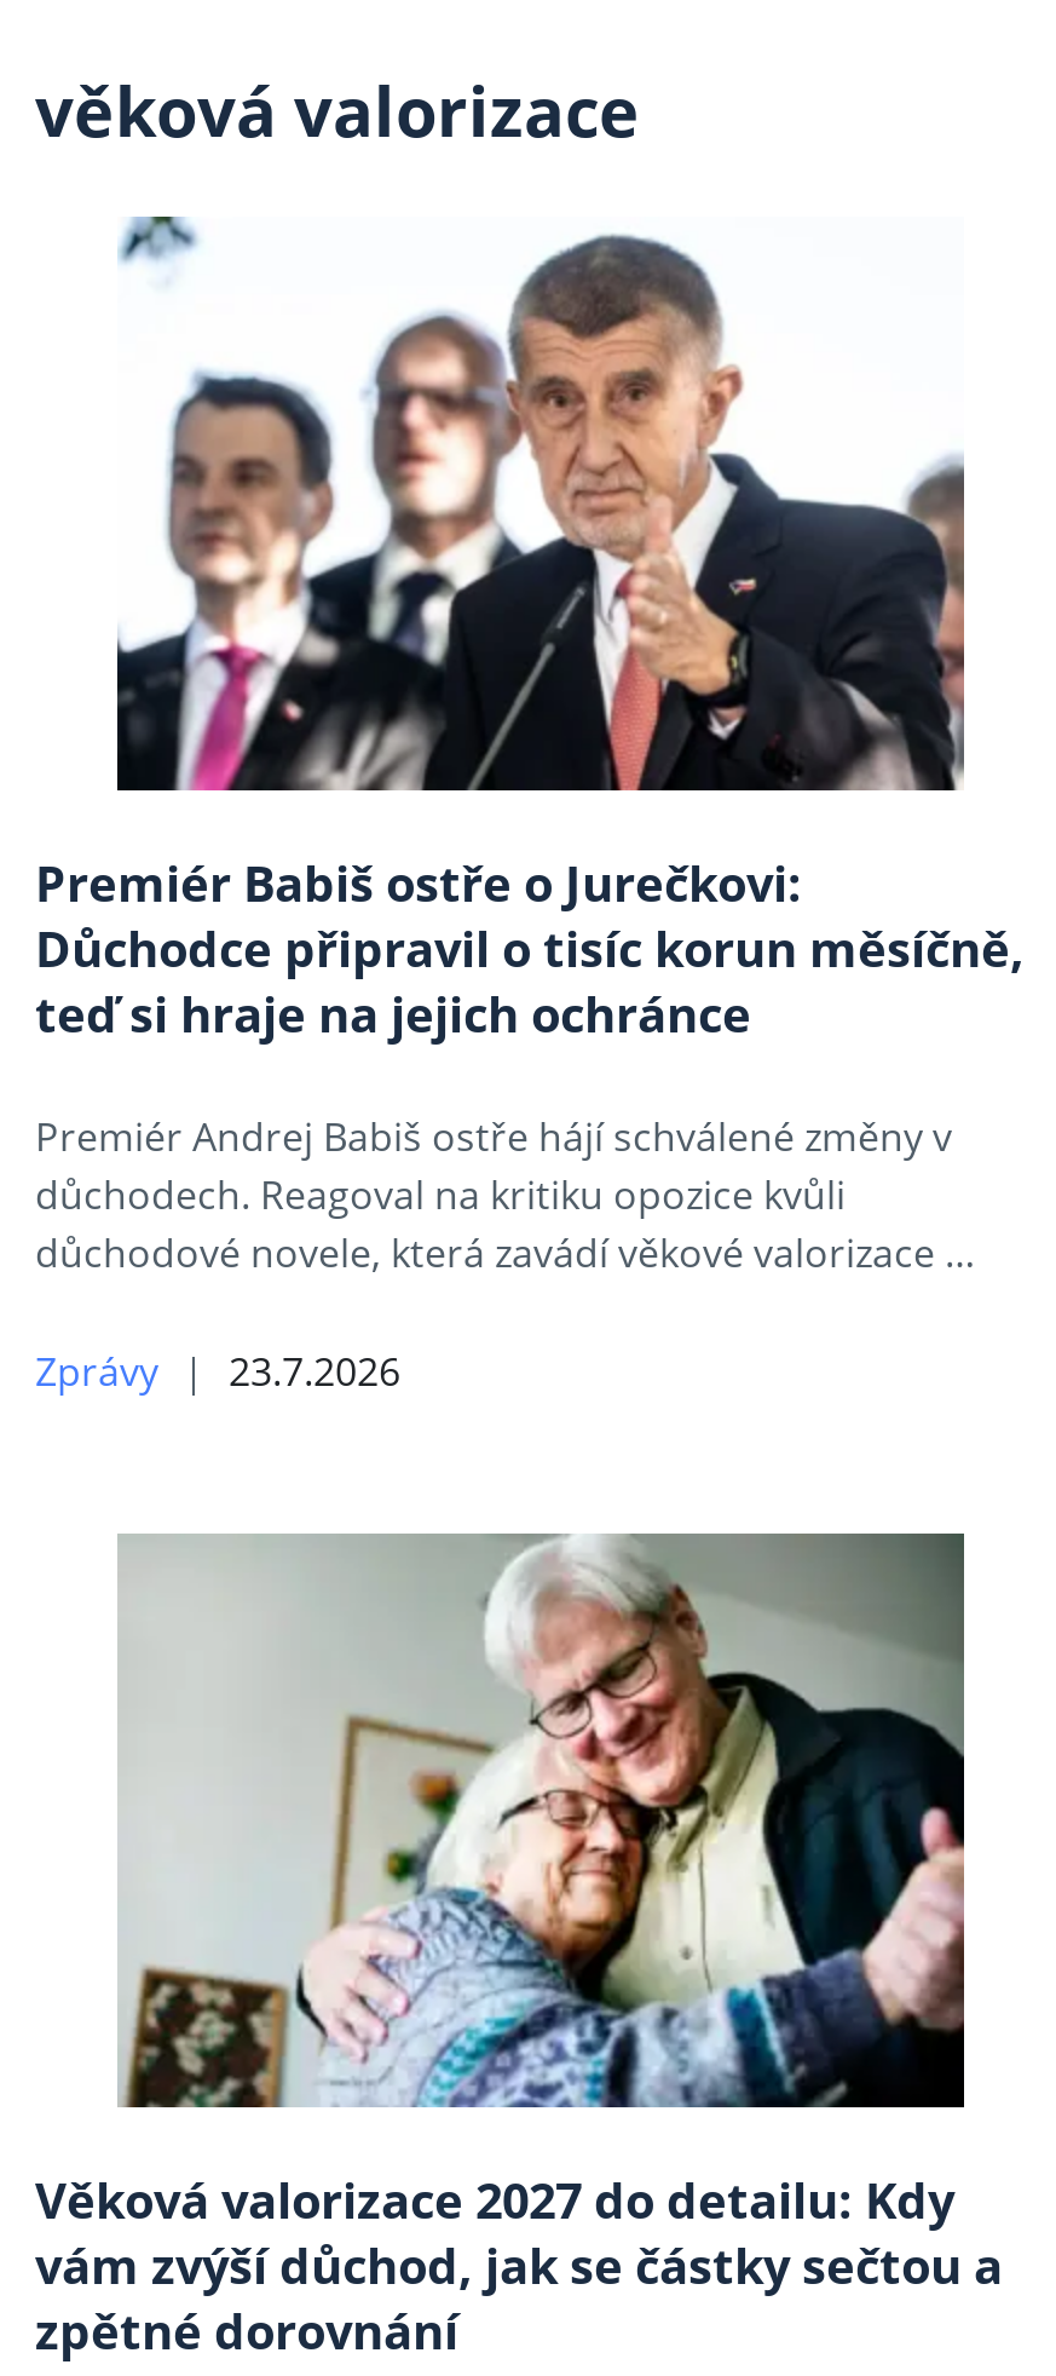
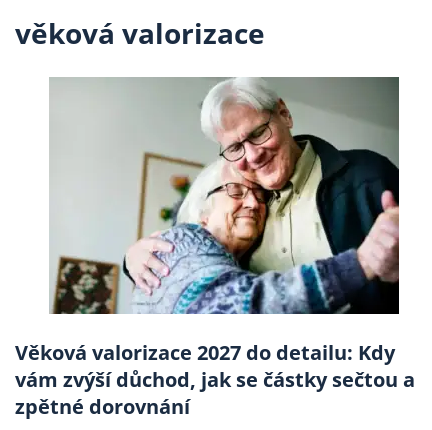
[35,217,1025,1398] [image] | Premiér Babiš ostře o Jurečkovi: | Důchodce připravil o tisíc korun měsíčně, | teď si hraje na jejich ochránce | Premiér Andrej Babiš ostře hájí schválené změny v | důchodech. Reagoval na kritiku opozice kvůli | důchodové novele, která zavádí věkové valorizace … | Zprávy | 23.7.2026 -> none

